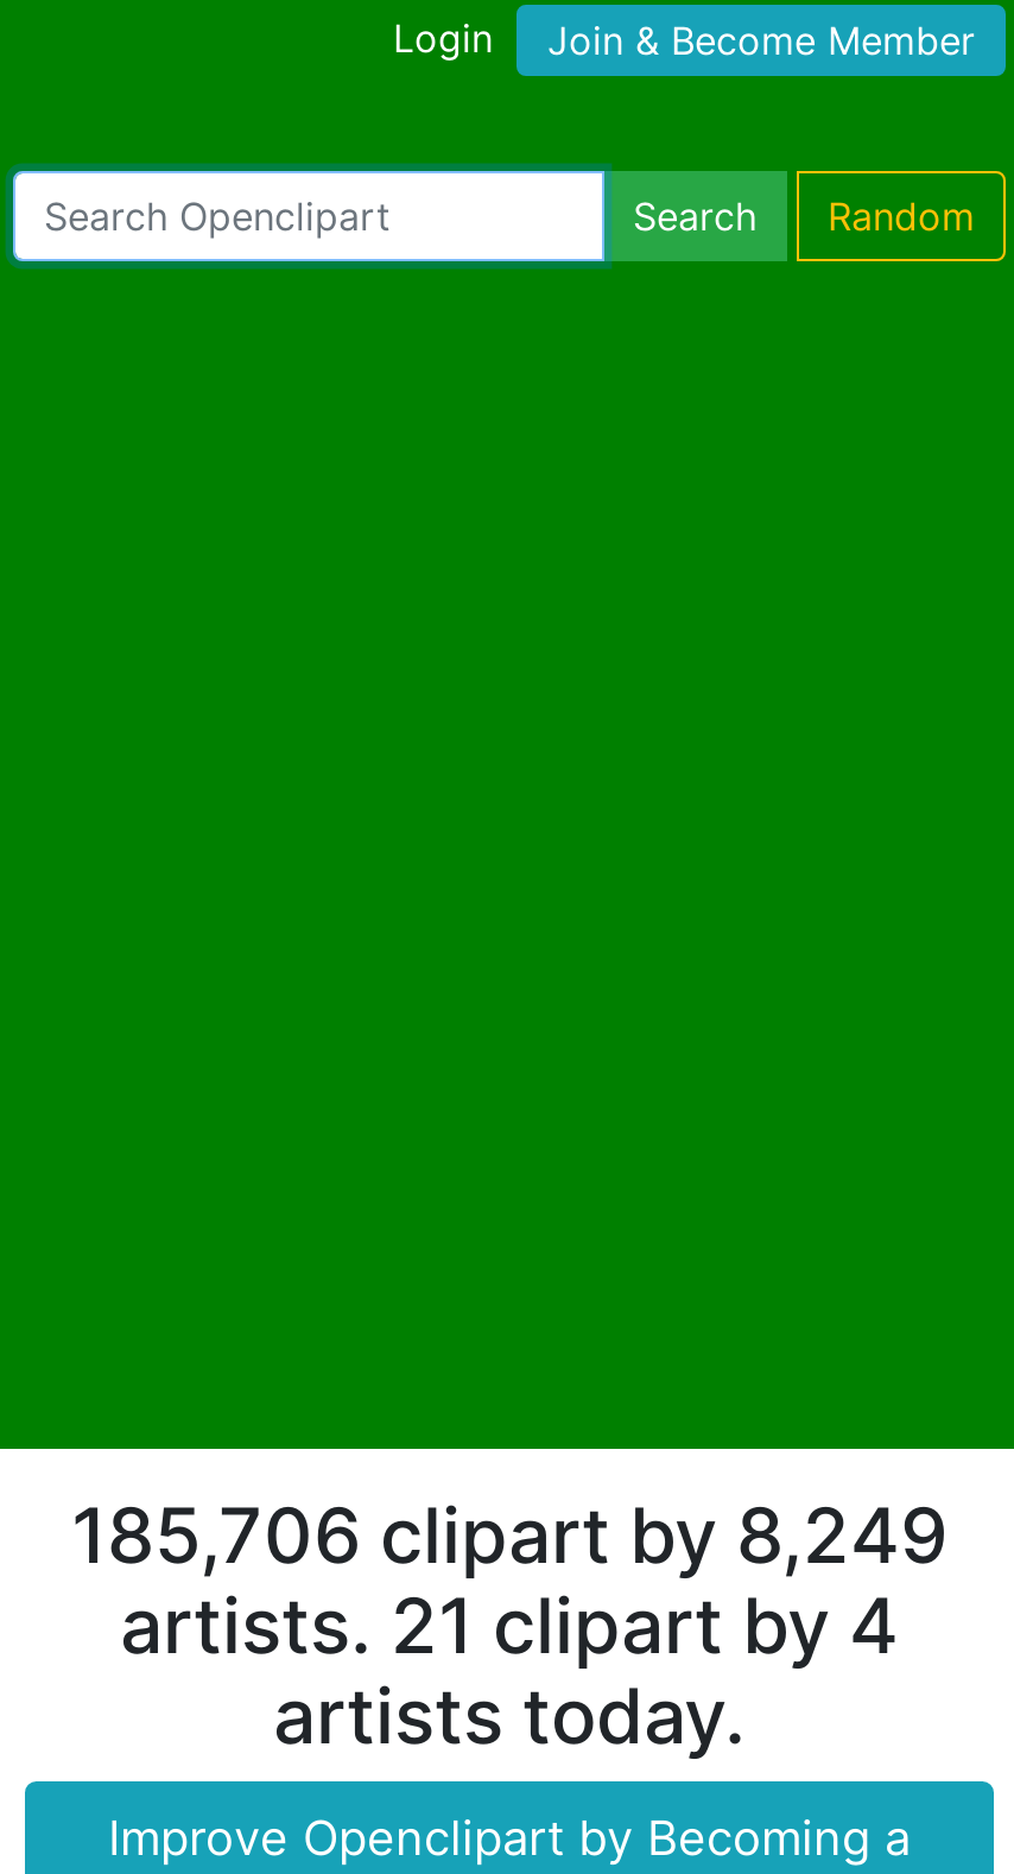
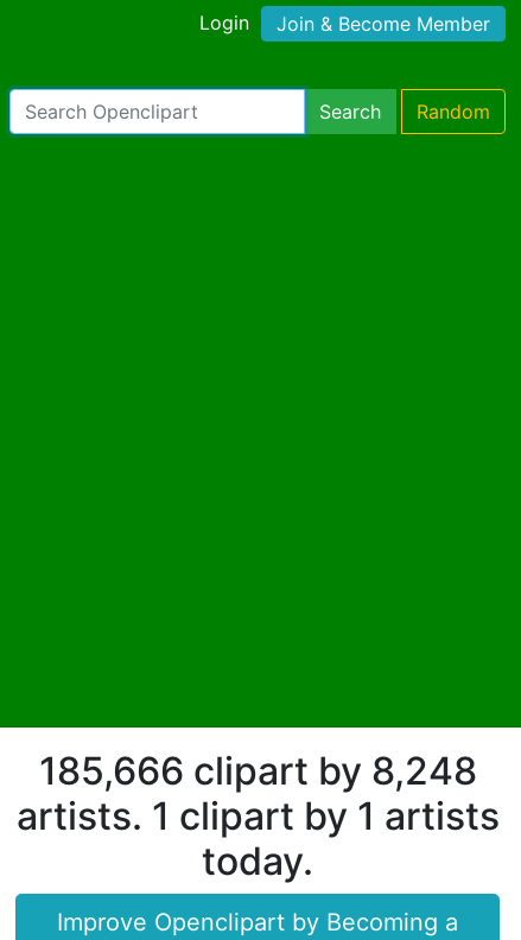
[71,1488,948,1761] 185,706 clipart by 8,249 | artists. 21 clipart by 4 | artists today. -> [16,747,499,884] 185,666 clipart by 8,248 | artists. 1 clipart by 1 artists | today.

